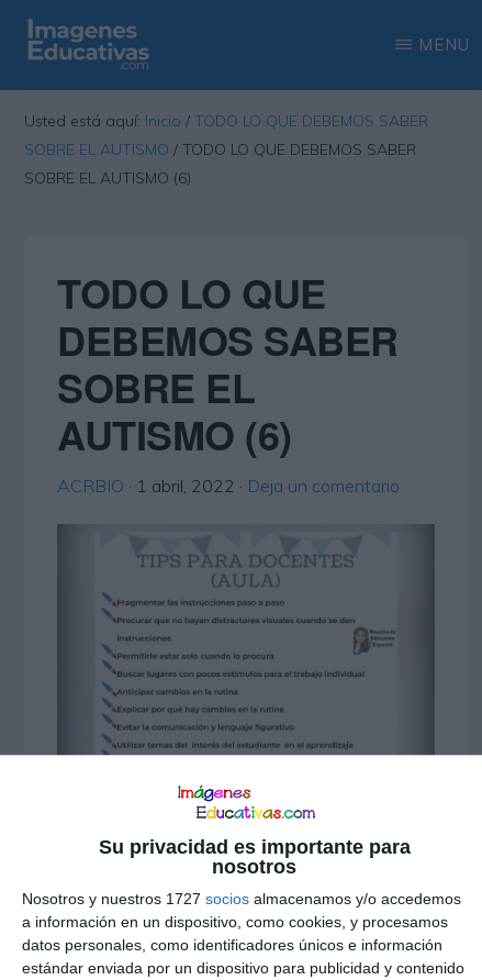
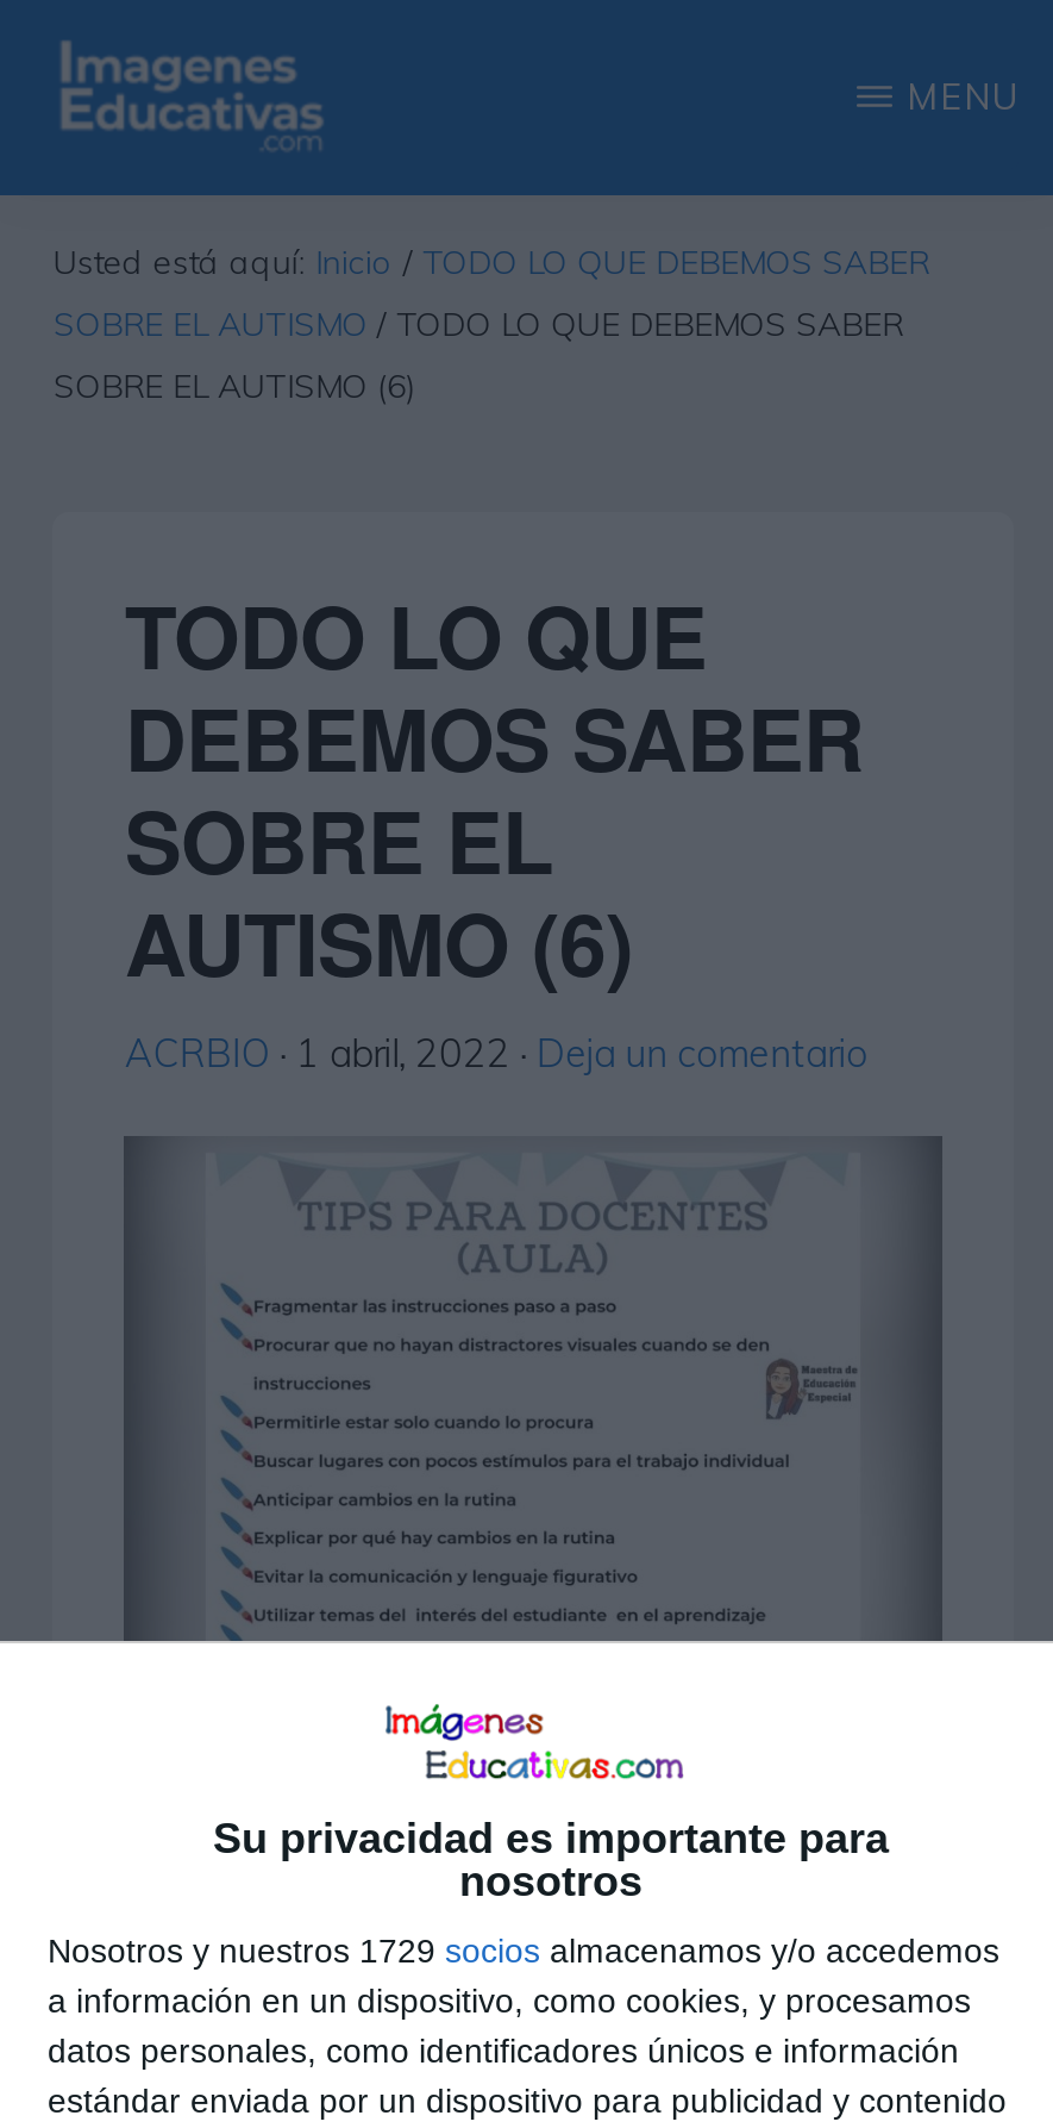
[22,890,461,907] Nosotros y nuestros 1727 socios almacenamos y/o accedemos -> [48,1933,999,1971] Nosotros y nuestros 1729 socios almacenamos y/o accedemos

